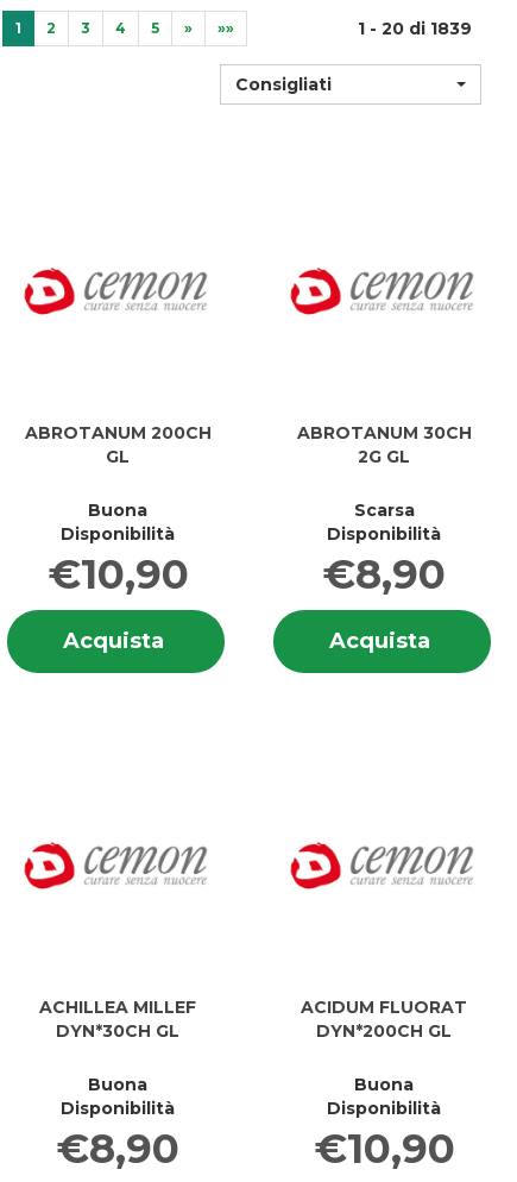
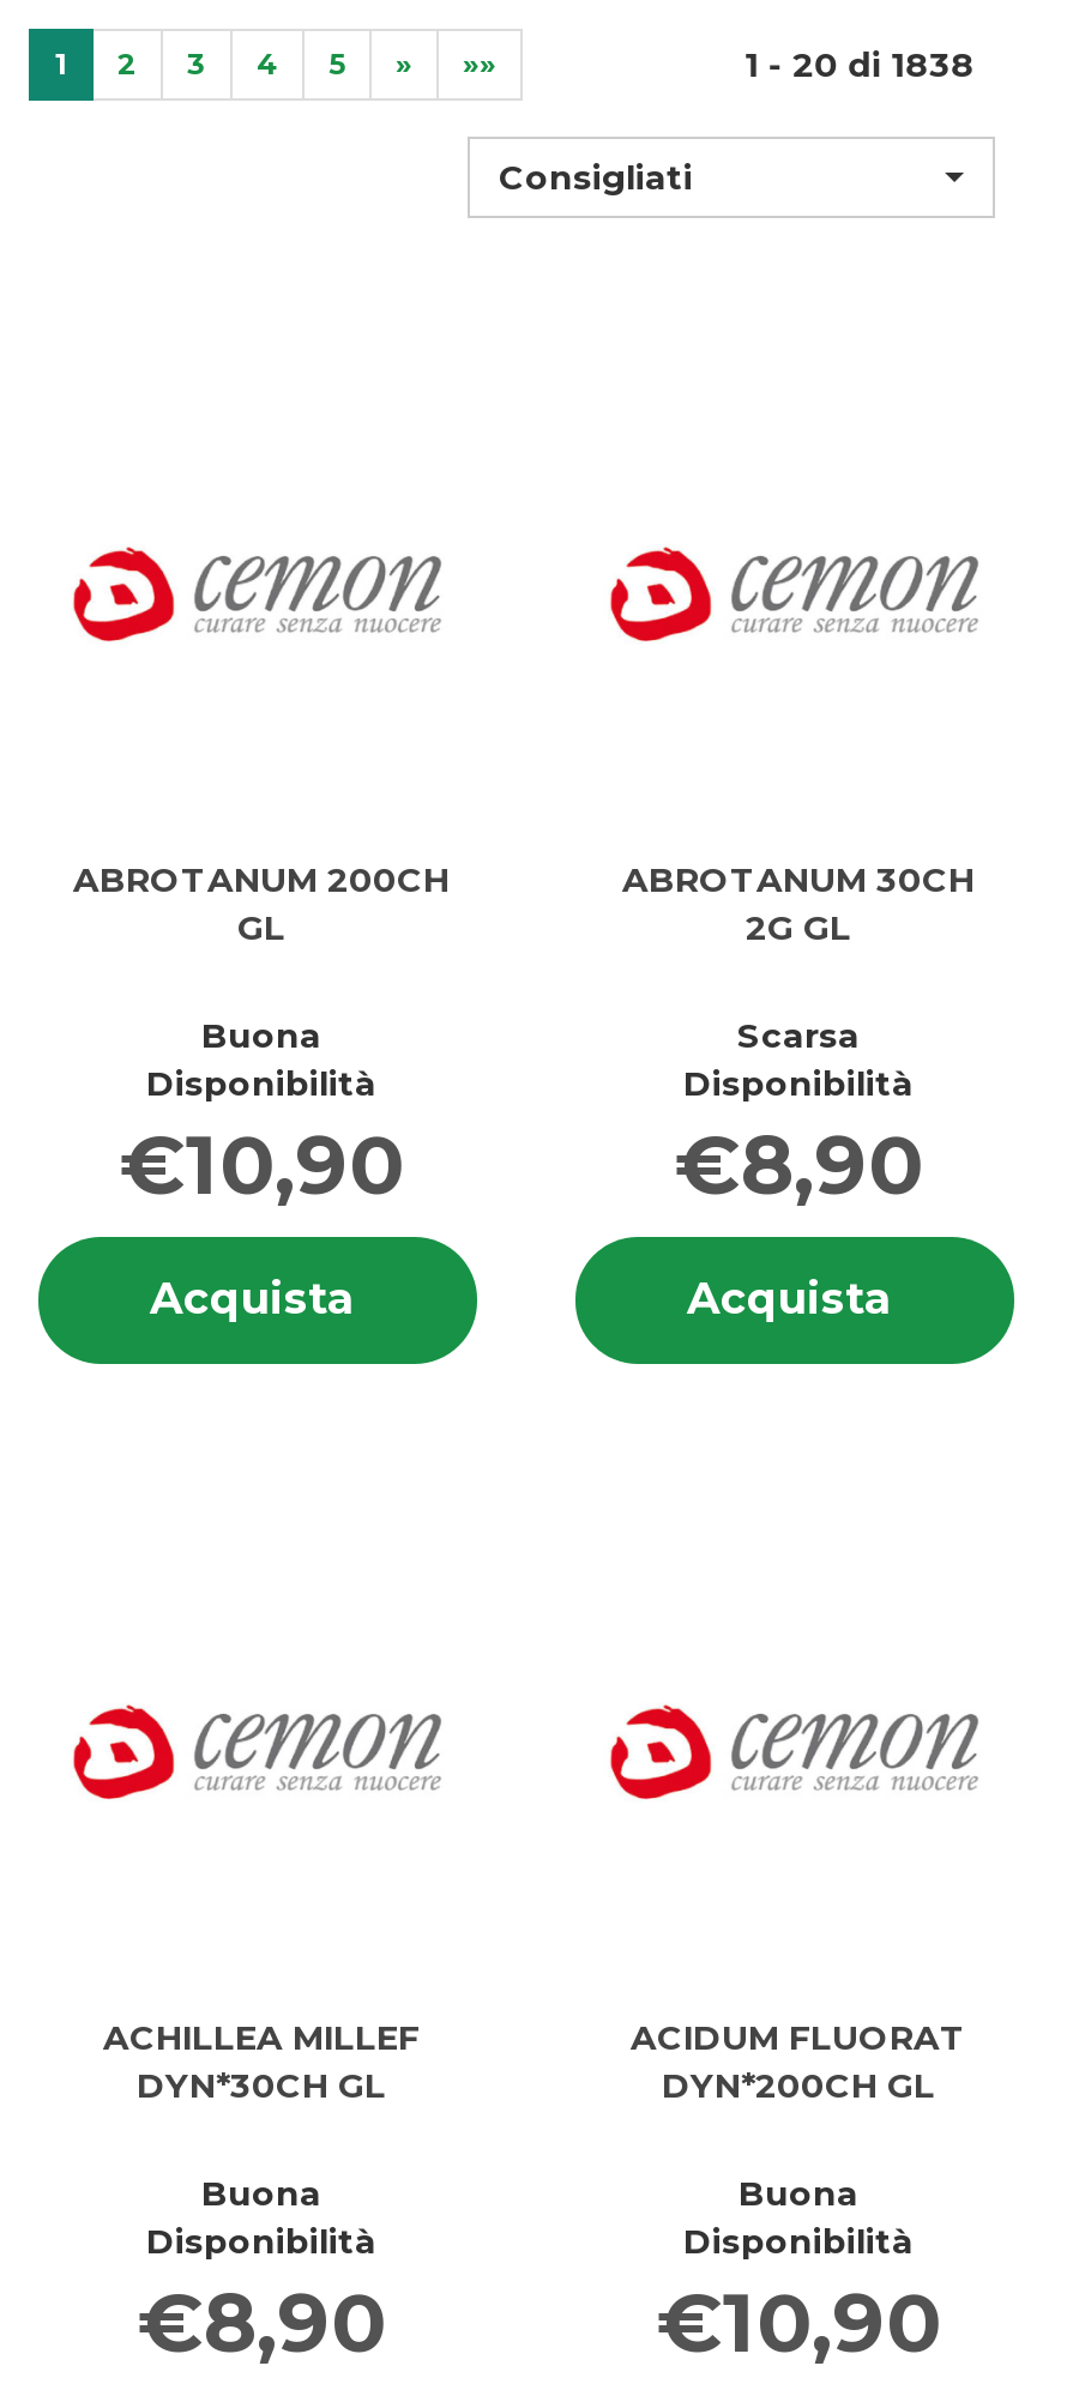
[357,18,471,39] 1 - 20 di 1839 -> [745,43,975,86] 1 - 20 di 1838

